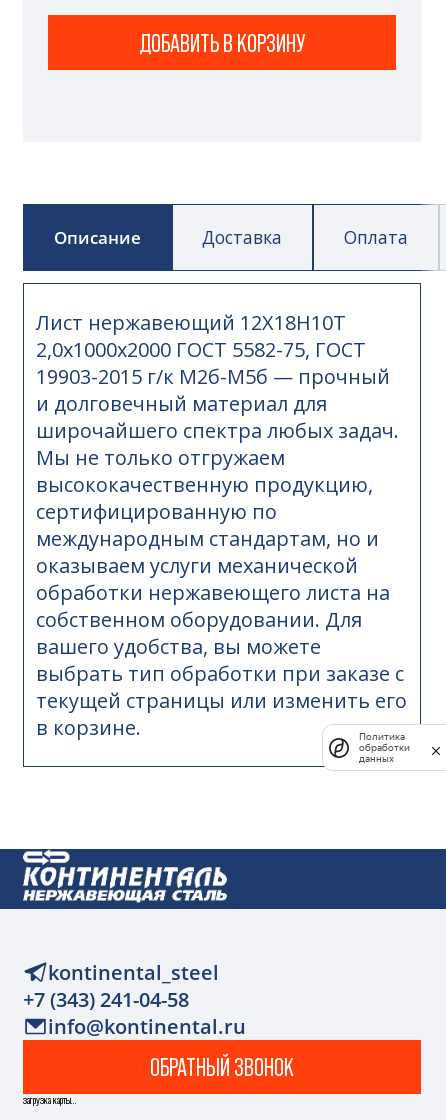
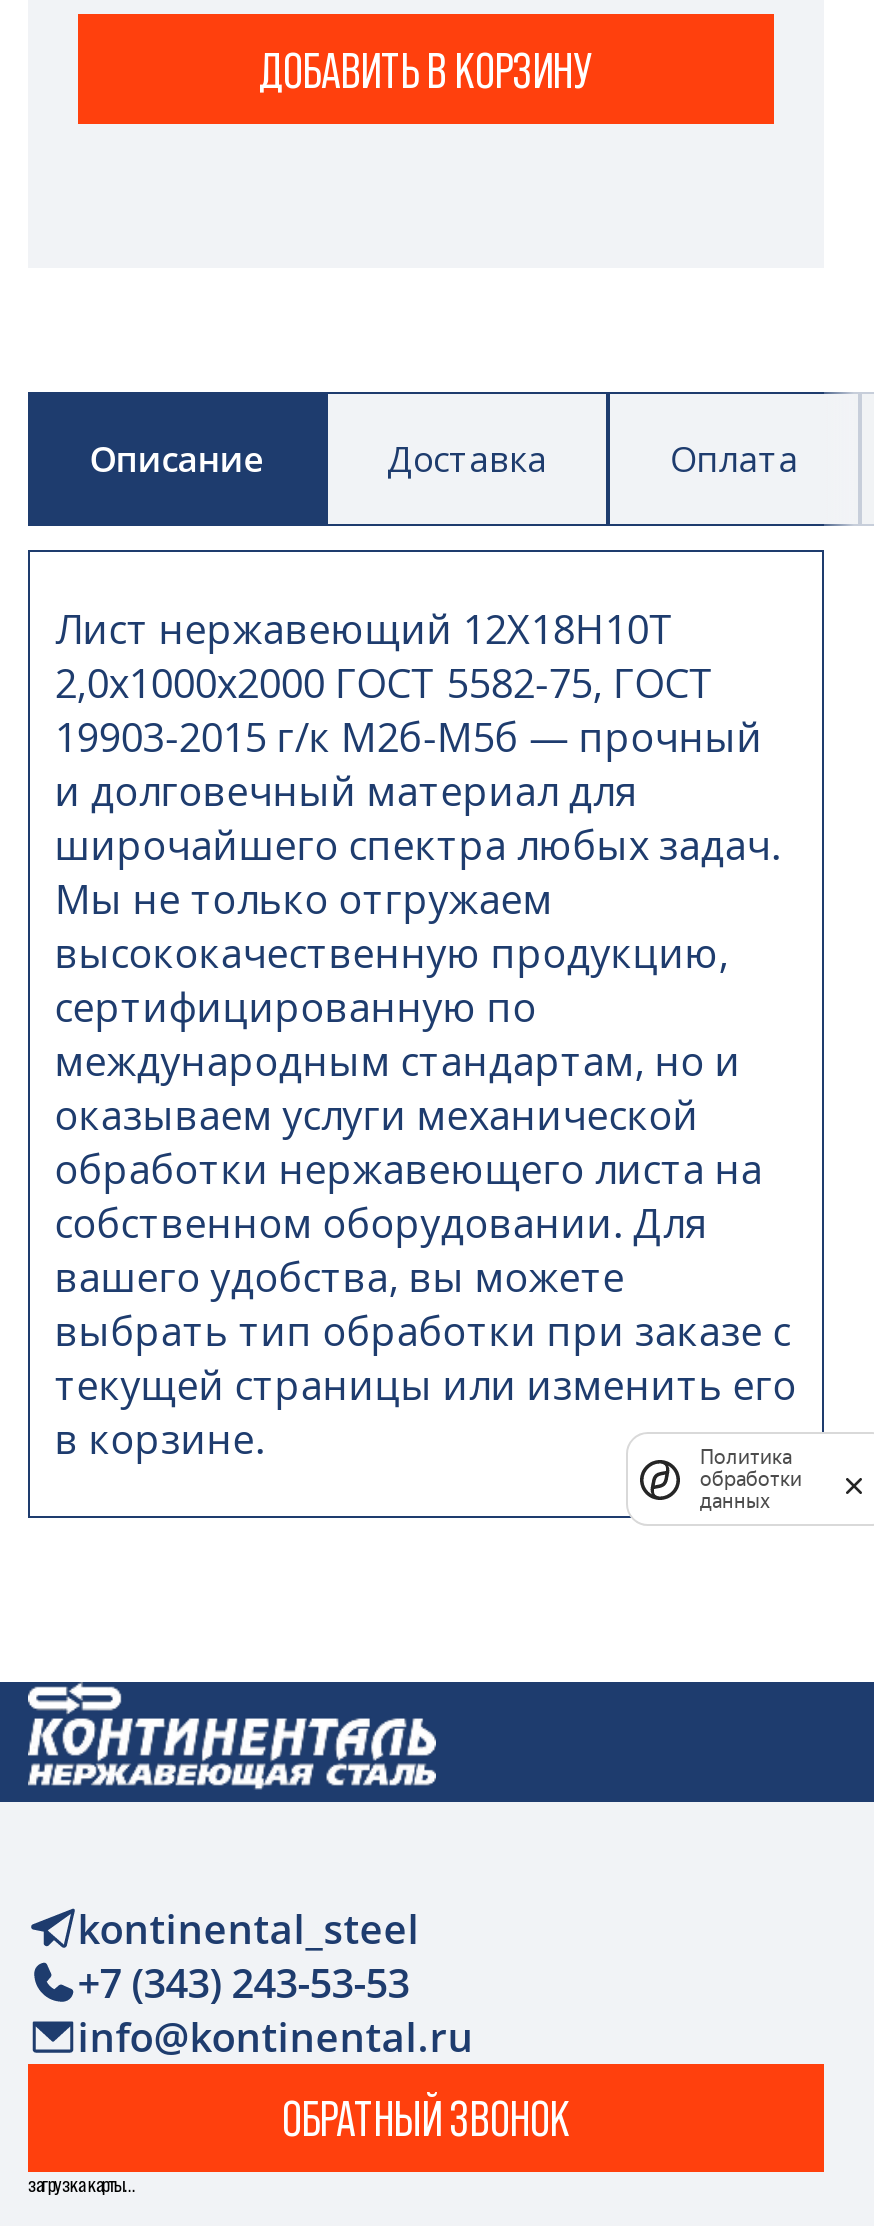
[23,986,189,1013] +7 (343) 241-04-58 -> [78,1956,410,2010] +7 (343) 243-53-53

